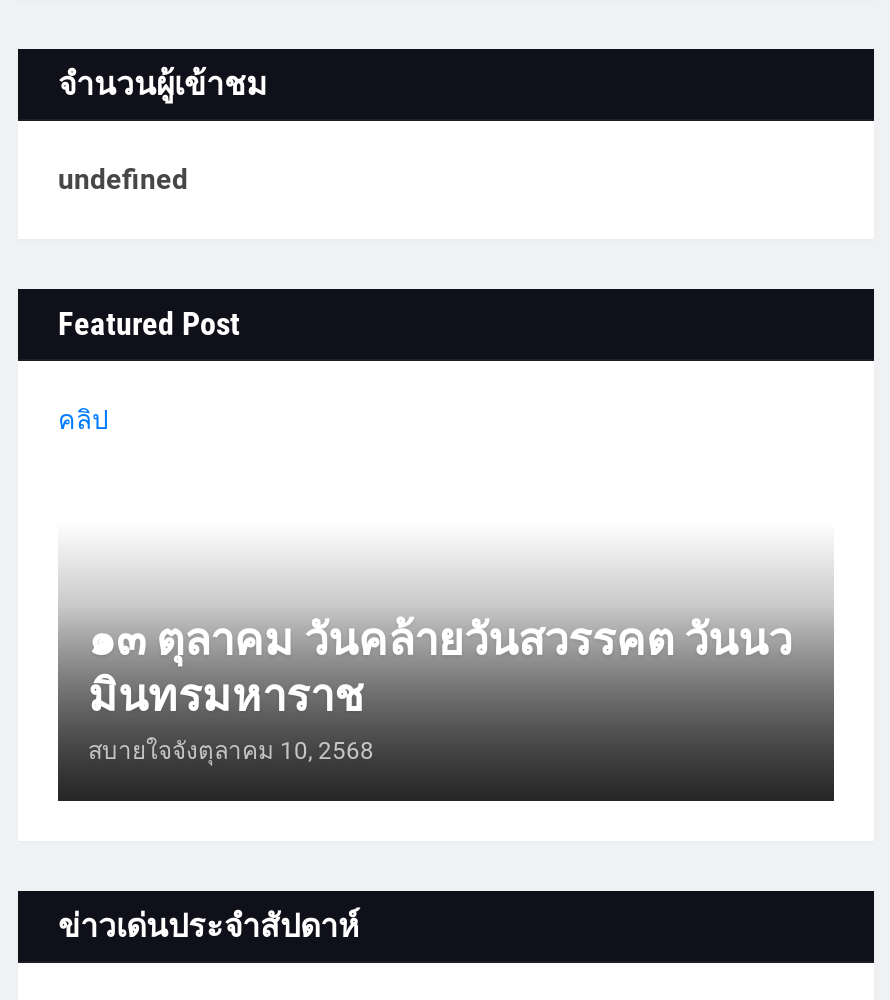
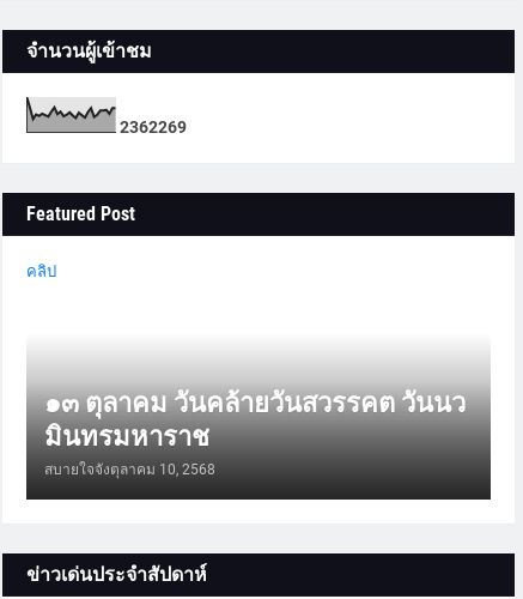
[58,163,188,195] undefned -> [120,117,187,136] 2362269

